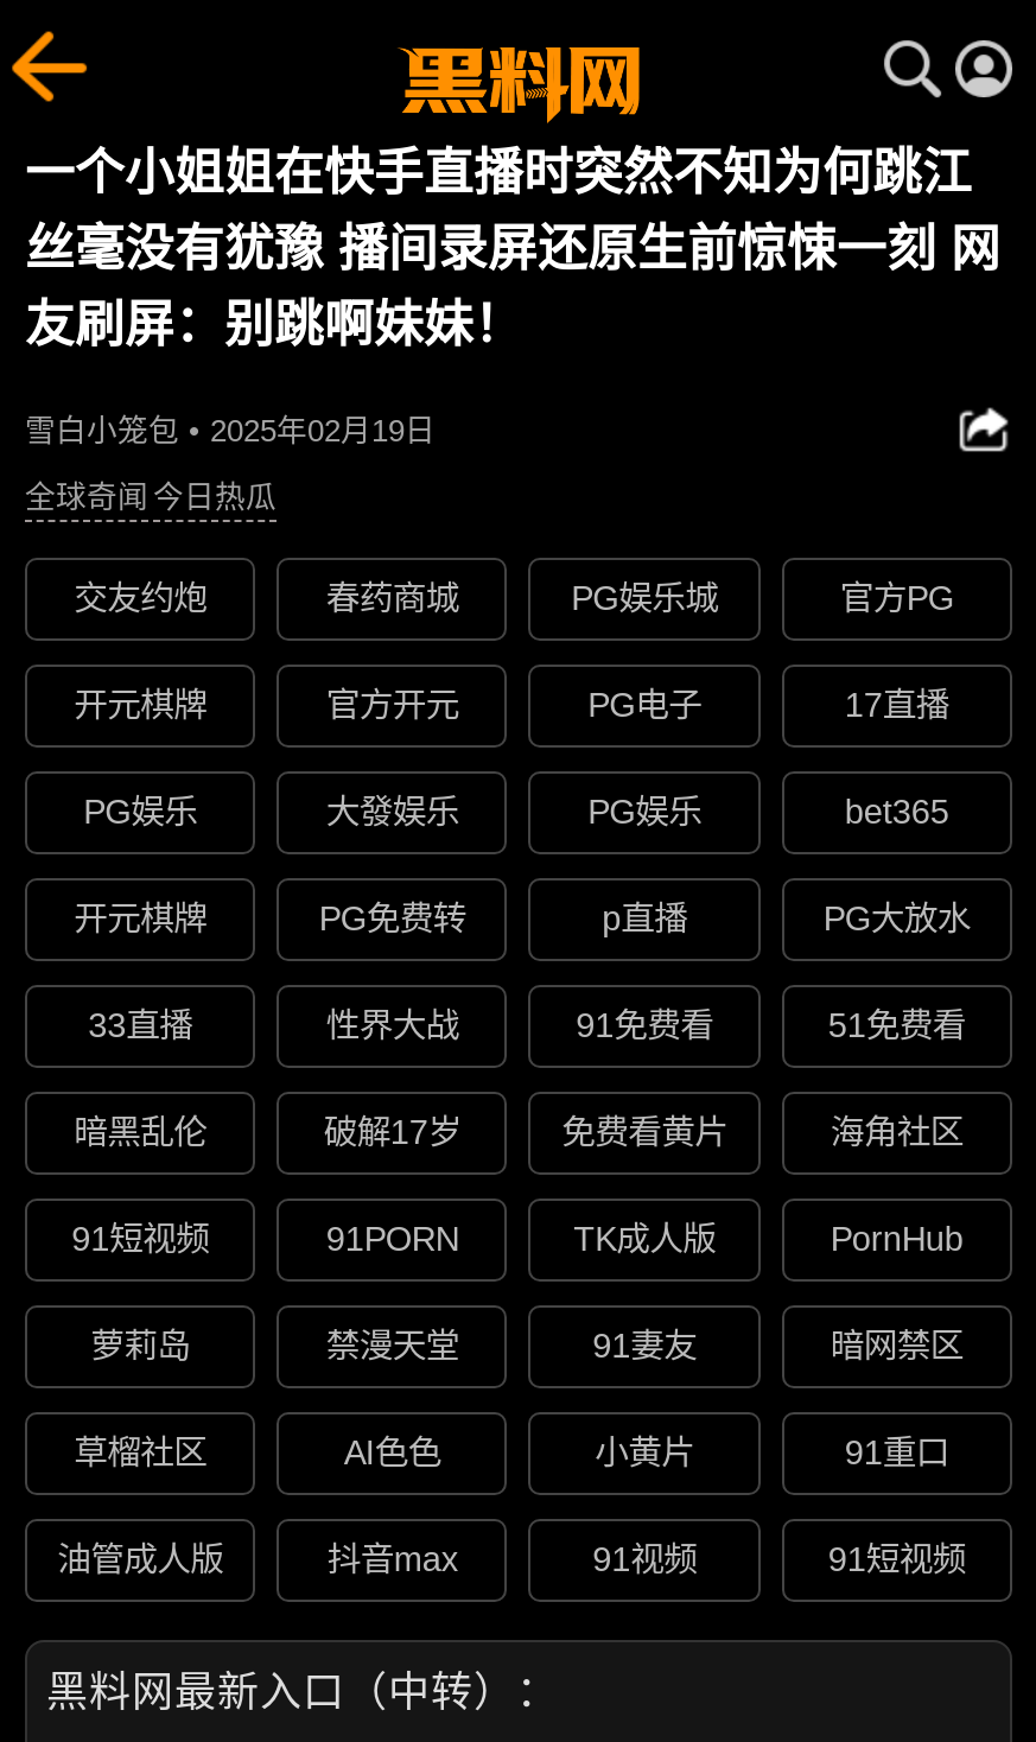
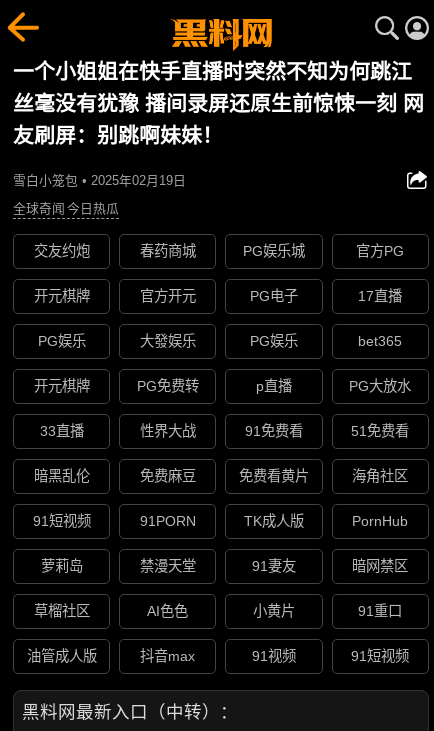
[323,1114,461,1152] 破解17岁 -> [140,468,196,484] 免费麻豆

